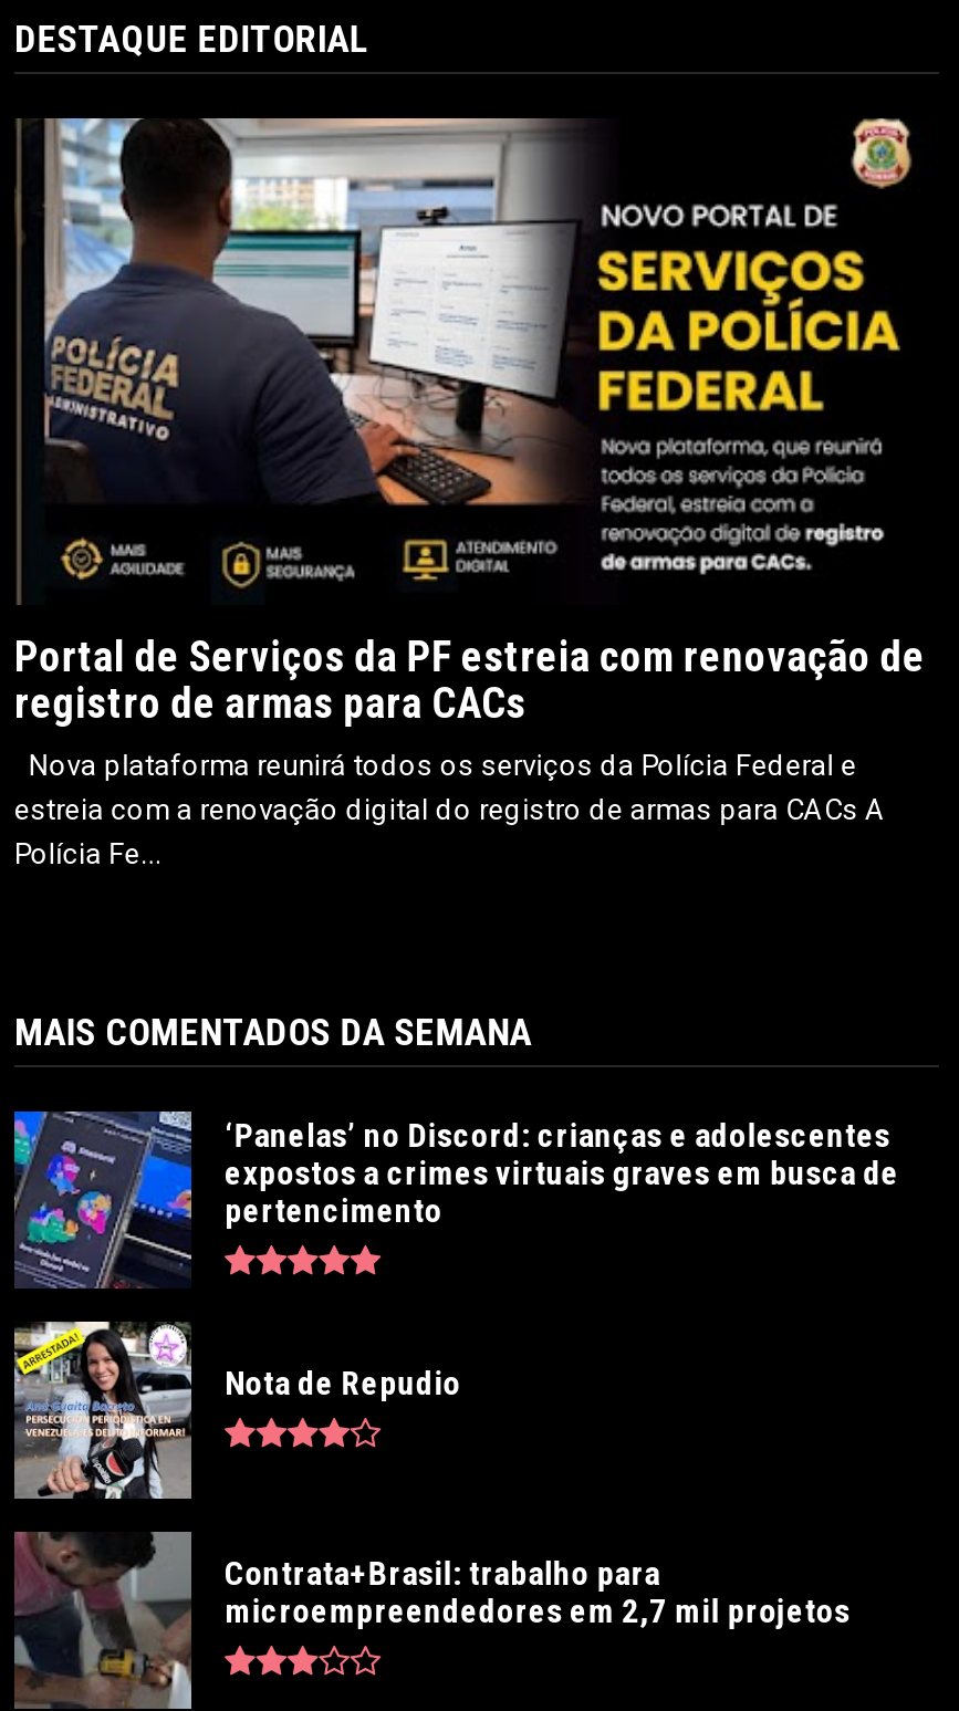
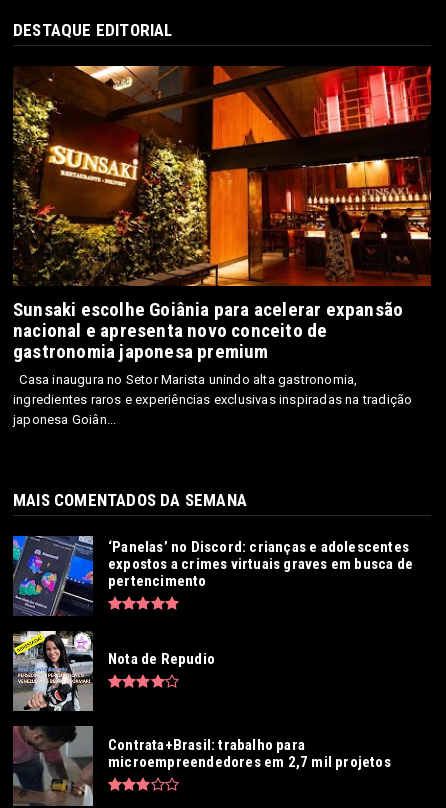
[14,116,939,870] [image] | Portal de Serviços da PF estreia com renovação de | registro de armas para CACs | Nova plataforma reunirá todos os serviços da Polícia Federal e | estreia com a renovação digital do registro de armas para CACs A | Polícia Fe... -> [13,65,432,427] [image] | Sunsaki escolhe Goiânia para acelerar expansão | nacional e apresenta novo conceito de | gastronomia japonesa premium | Casa inaugura no Setor Marista unindo alta gastronomia, | ingredientes raros e experiências exclusivas inspiradas na tradição | japonesa Goiân...

